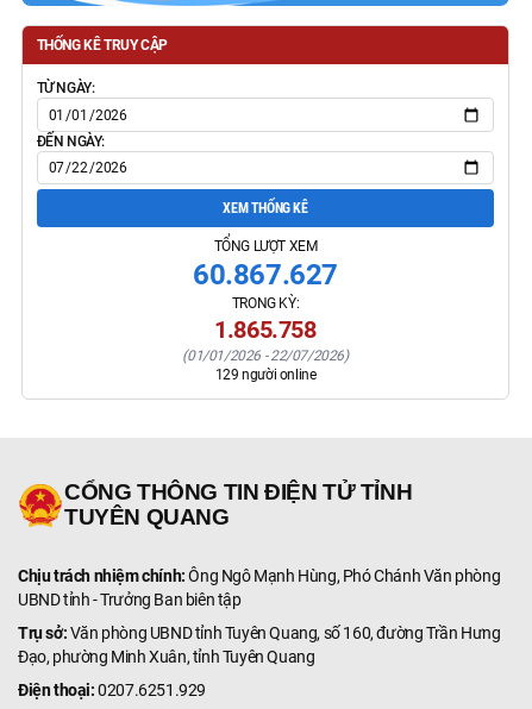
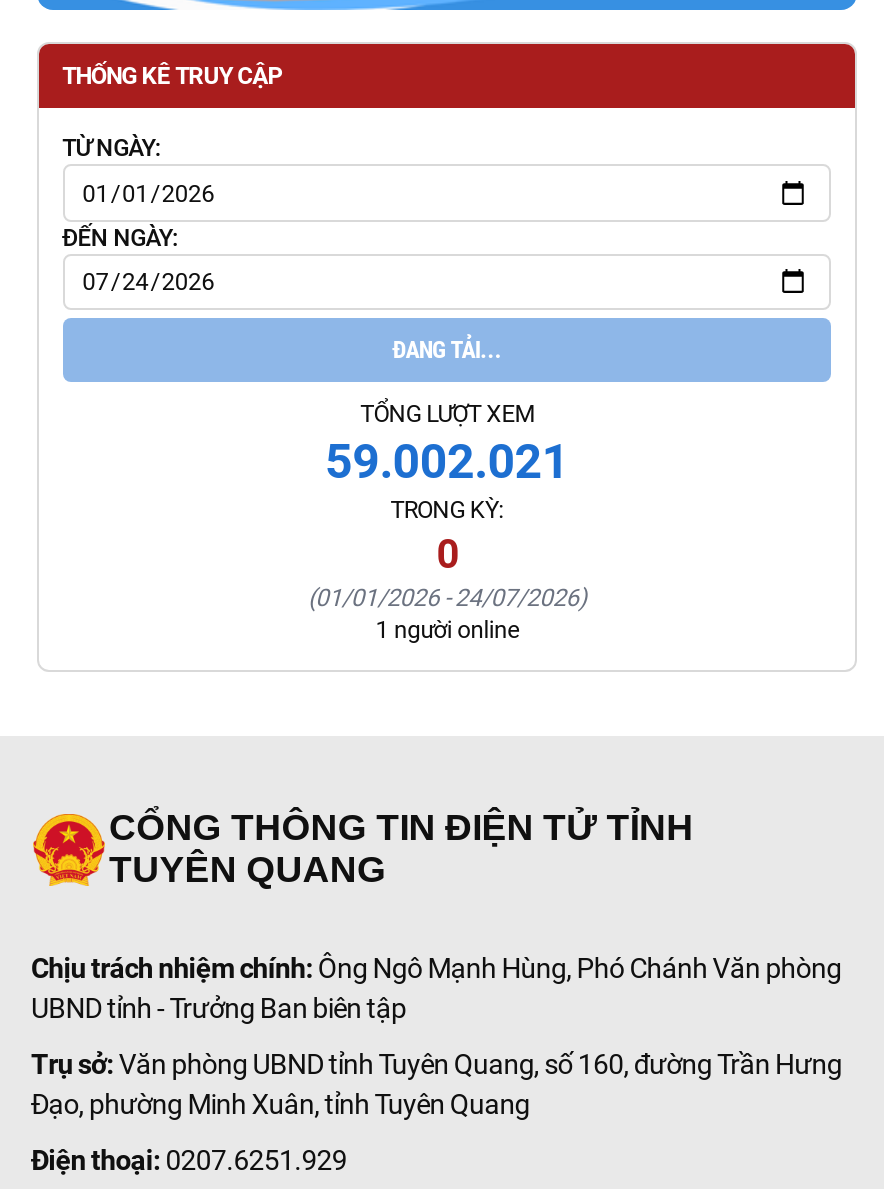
[223,200,308,217] XEM THỐNG KÊ -> [392,336,502,364] ĐANG TẢI...
[193,258,338,292] 60.867.627 -> [325,434,569,490] 59.002.021
[215,315,316,344] 1.865.758 -> [436,530,458,578] 0
[183,348,348,364] (01/01/2026 -22/07/2026) -> [308,584,586,612] (01/01/2026 -24/07/2026)
[215,367,316,383] 129 người online -> [376,616,518,644] 1 người online

